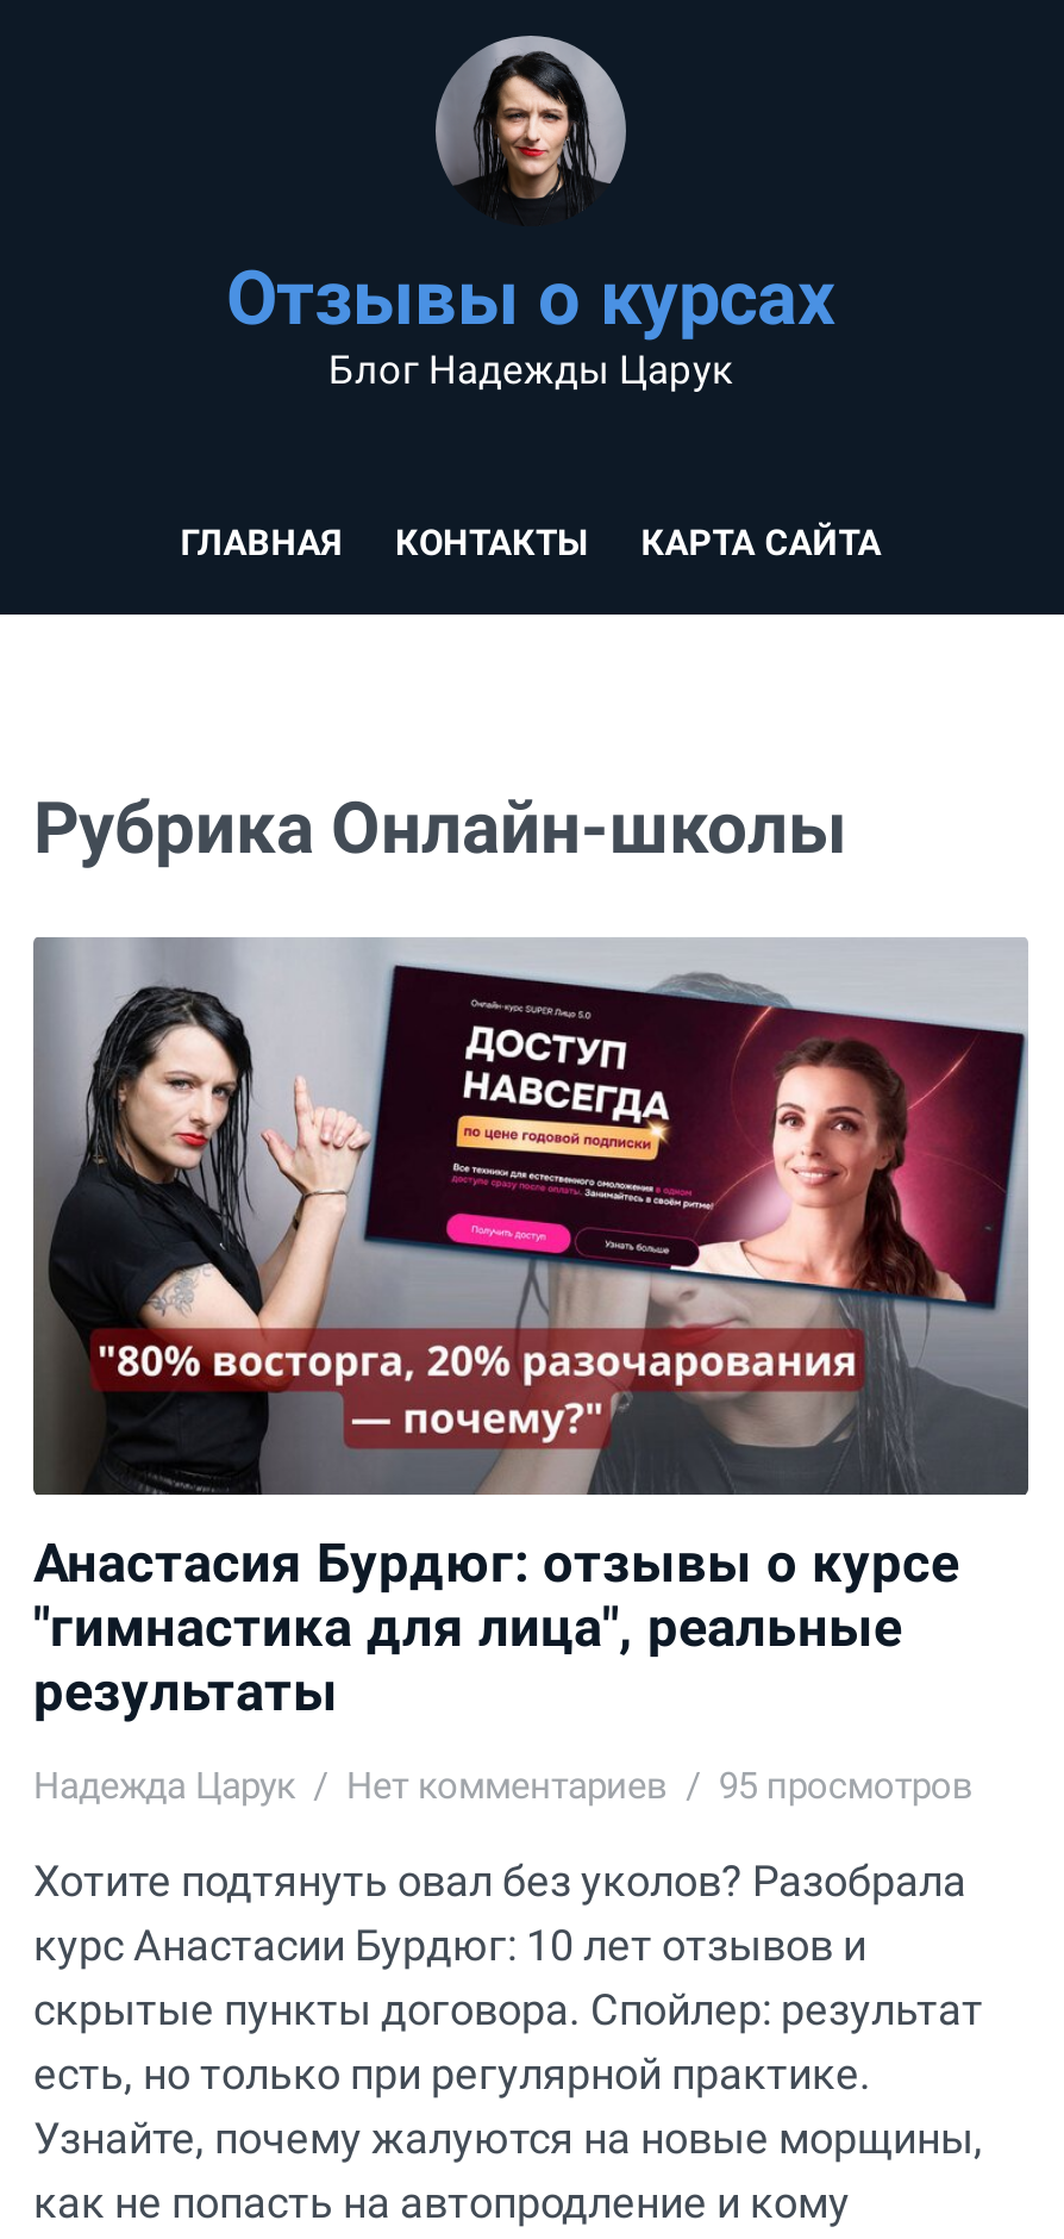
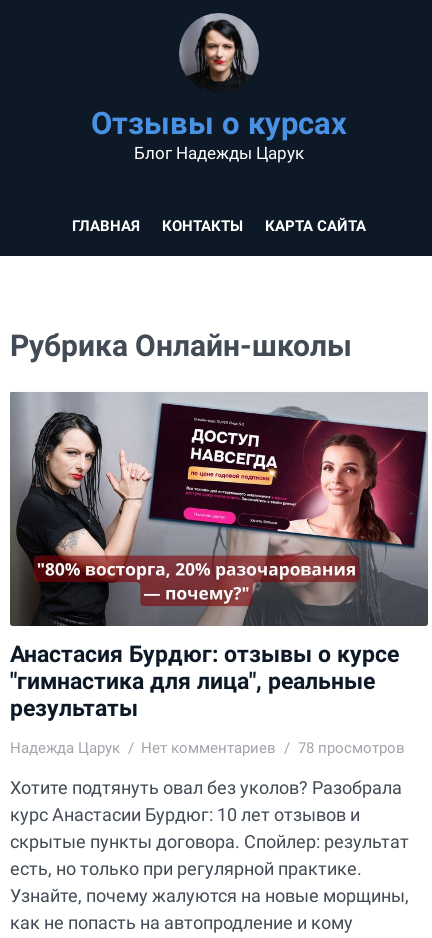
[33,1765,973,1808] Надежда Царук Нет комментариев 95 просмотров -> [10,739,405,757] Надежда Царук Нет комментариев 78 просмотров

